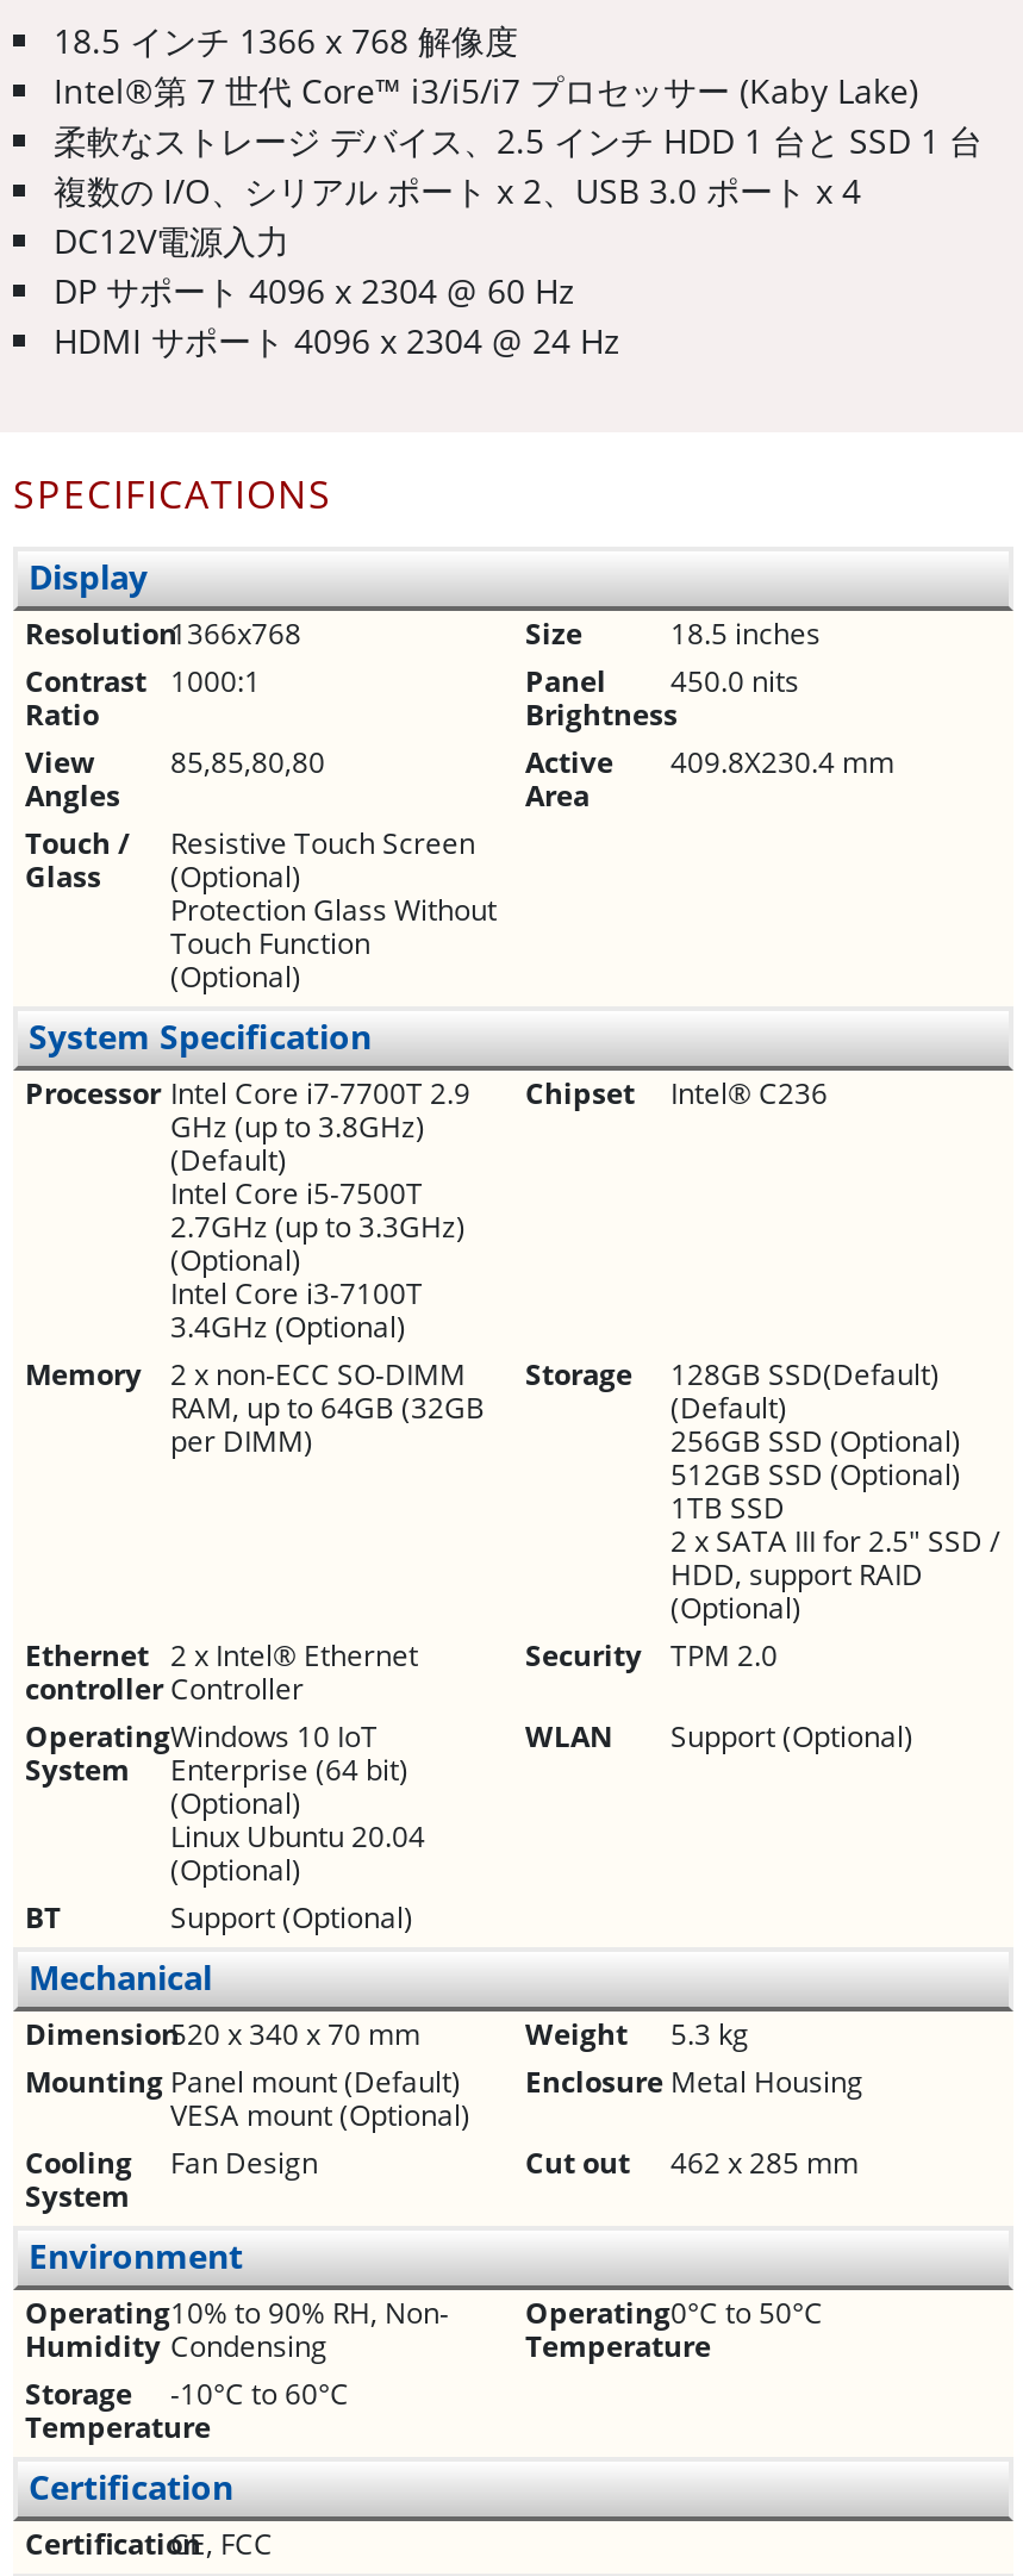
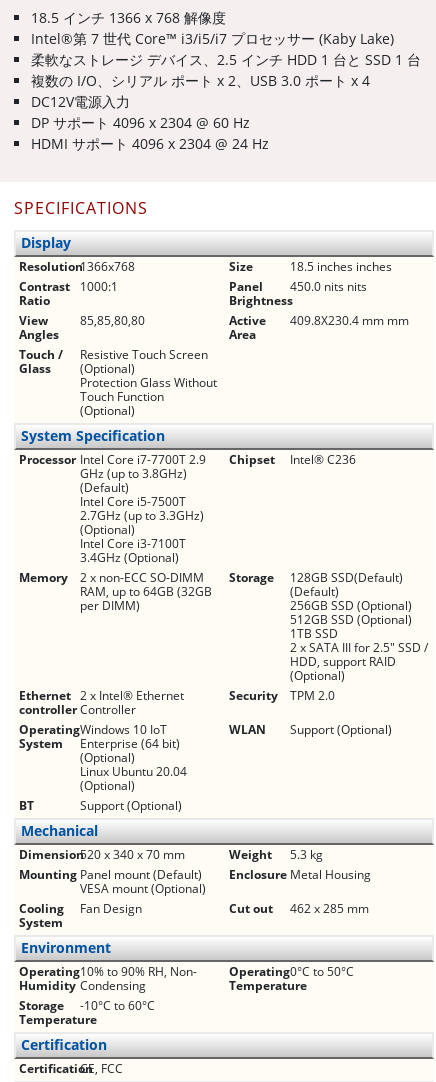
[670,613,821,653] 18.5 inches -> [290,258,392,275] 18.5 inches inches
[525,660,799,701] Panel 450.0 nits -> [229,278,367,295] Panel 450.0 nits nits
[525,741,894,782] Active 409.8X230.4 mm -> [229,312,409,329] Active 409.8X230.4 mm mm

